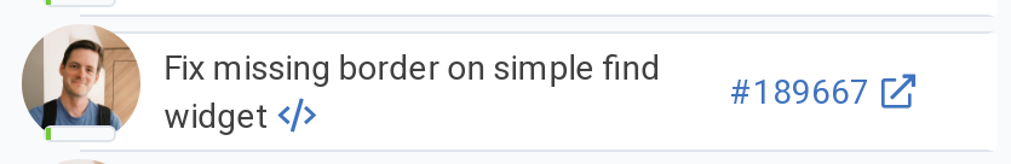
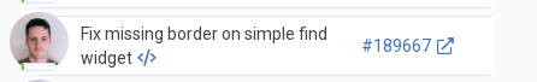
[22,27,140,130] [image] -> [11,13,67,65] [image]

